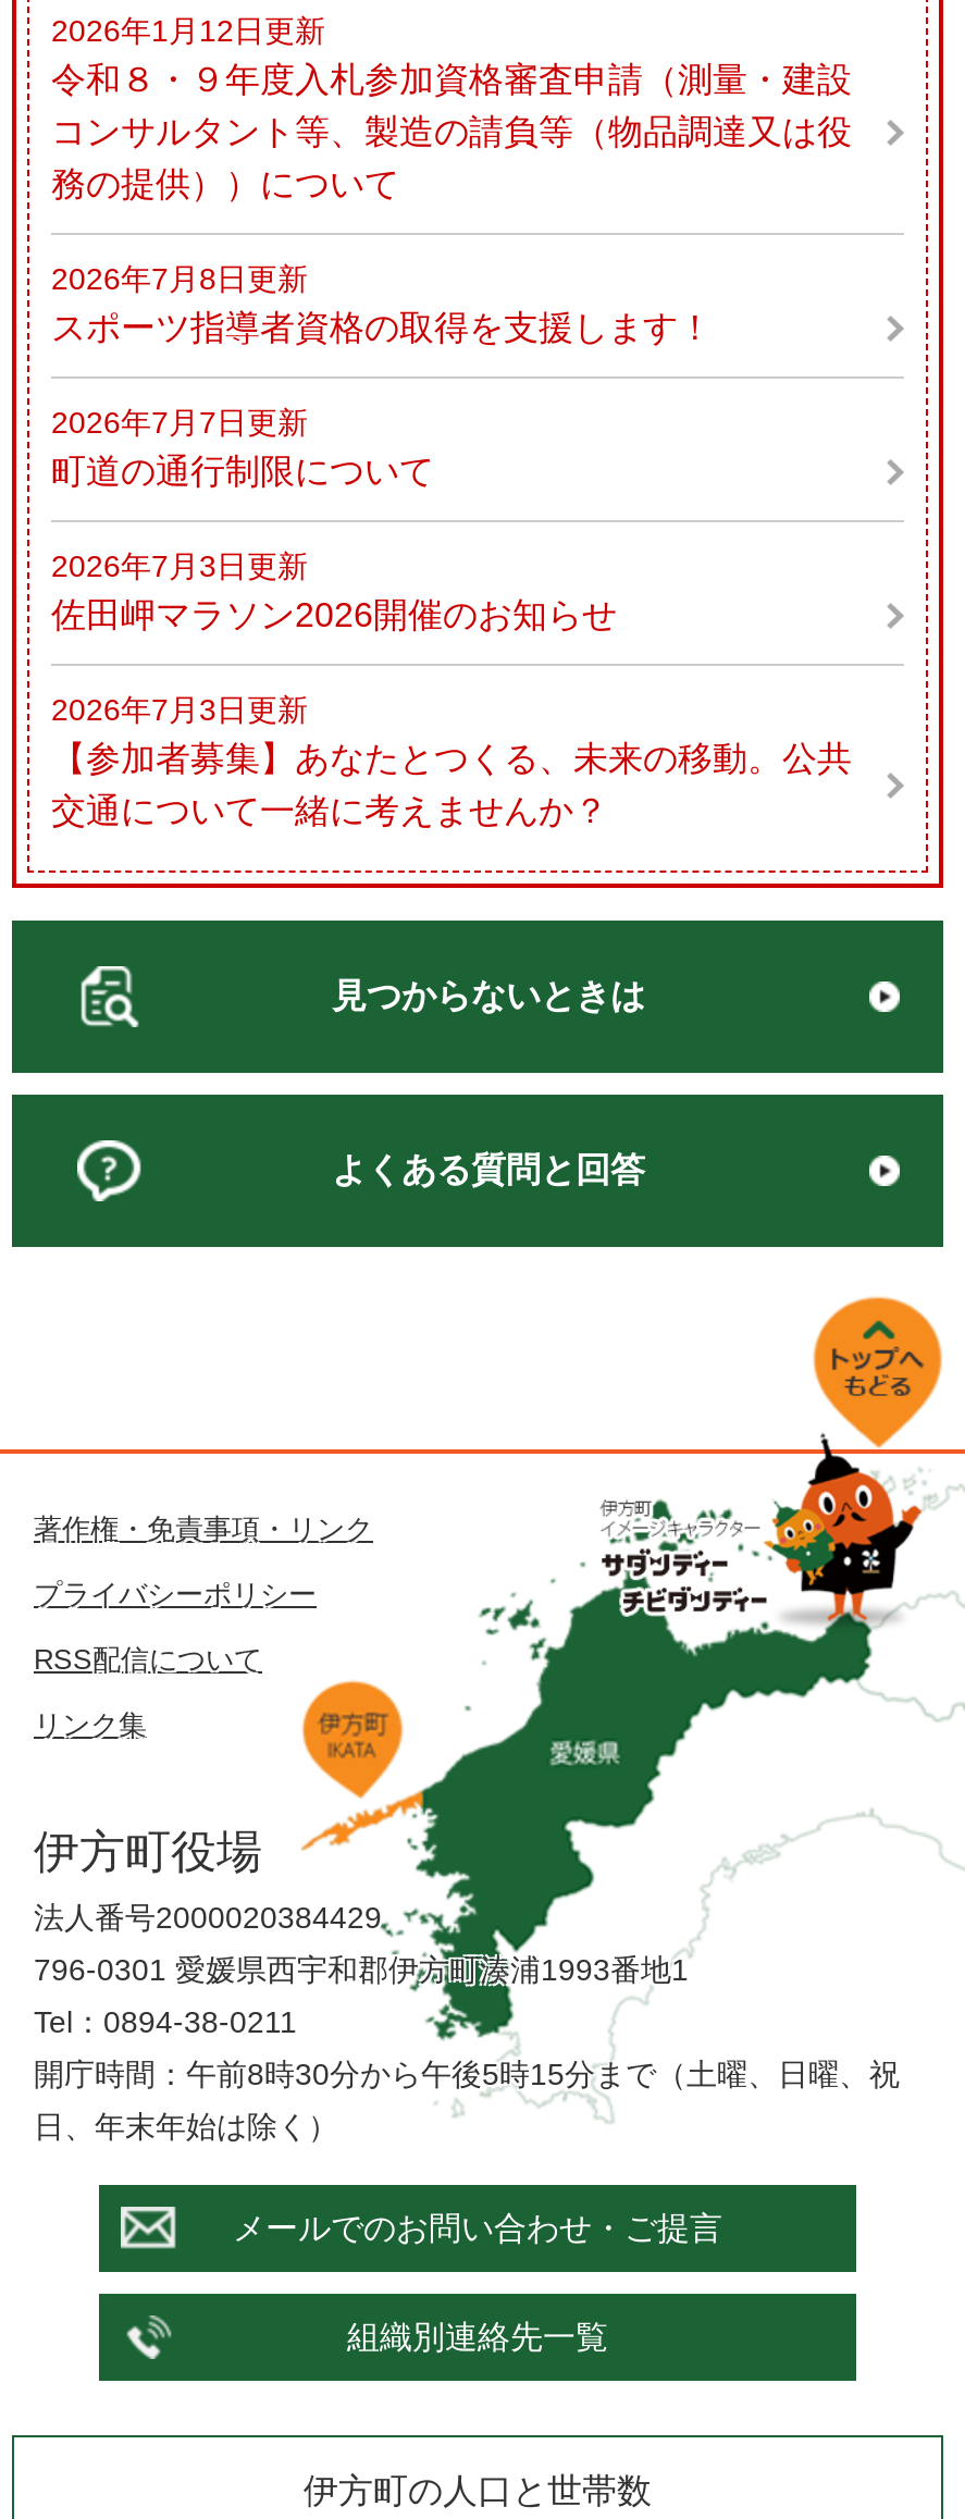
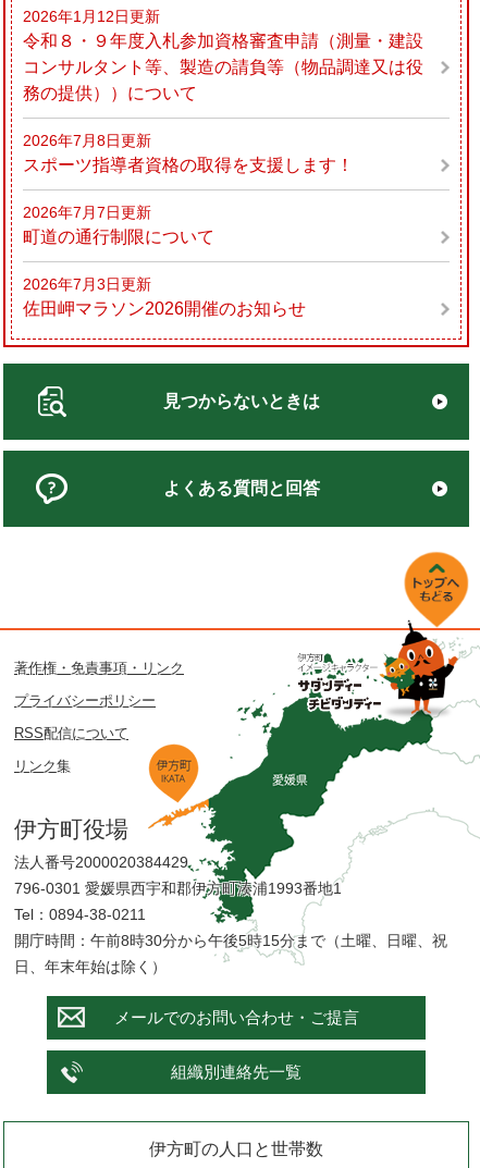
[51,692,852,830] 2026年7月3日更新 | 【参加者募集】あなたとつくる、未来の移動。公共 | 交通について一緒に考えませんか？ -> none

